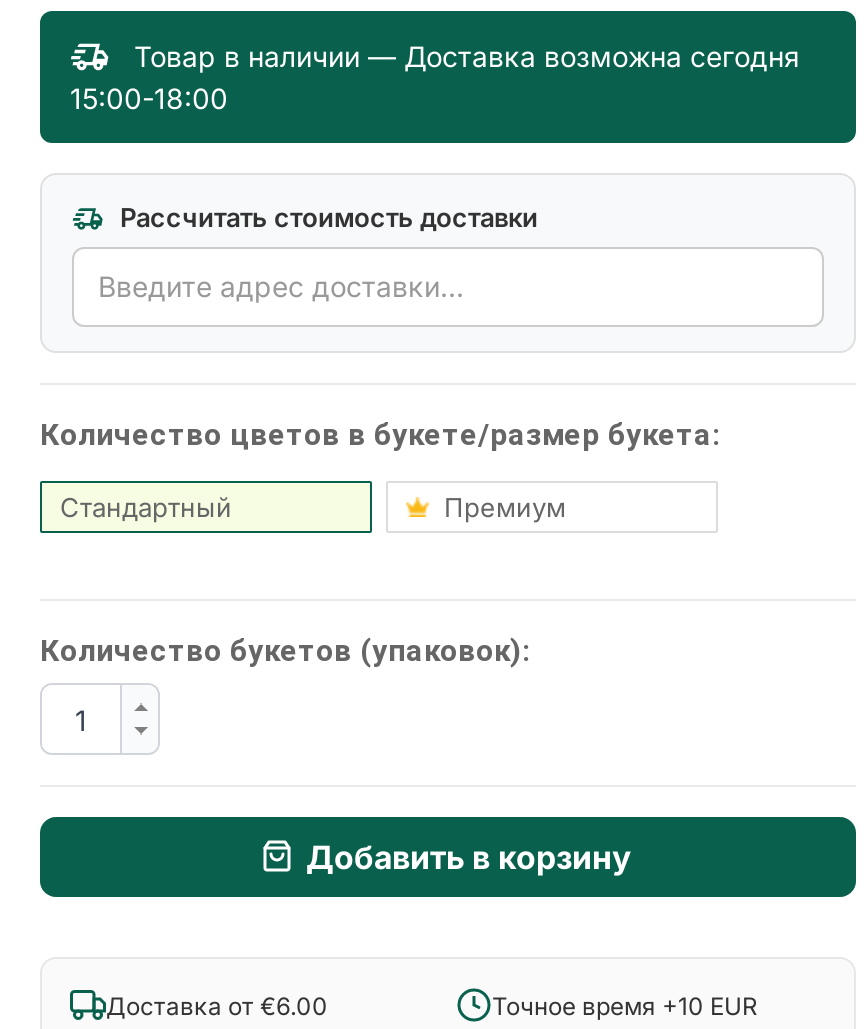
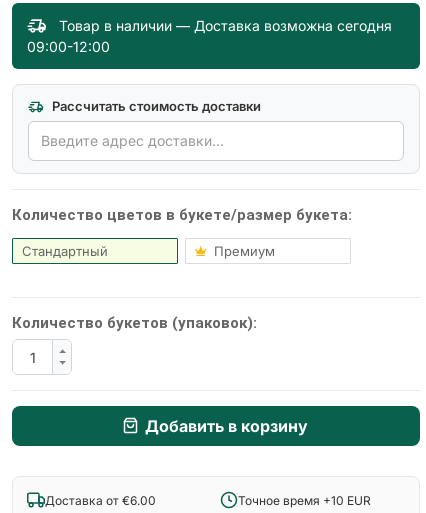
[70,81,228,115] 15:00-18:00 -> [27,38,110,55] 09:00-12:00

